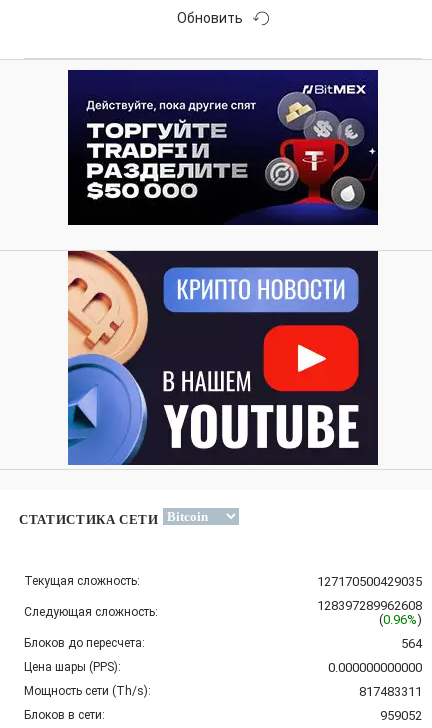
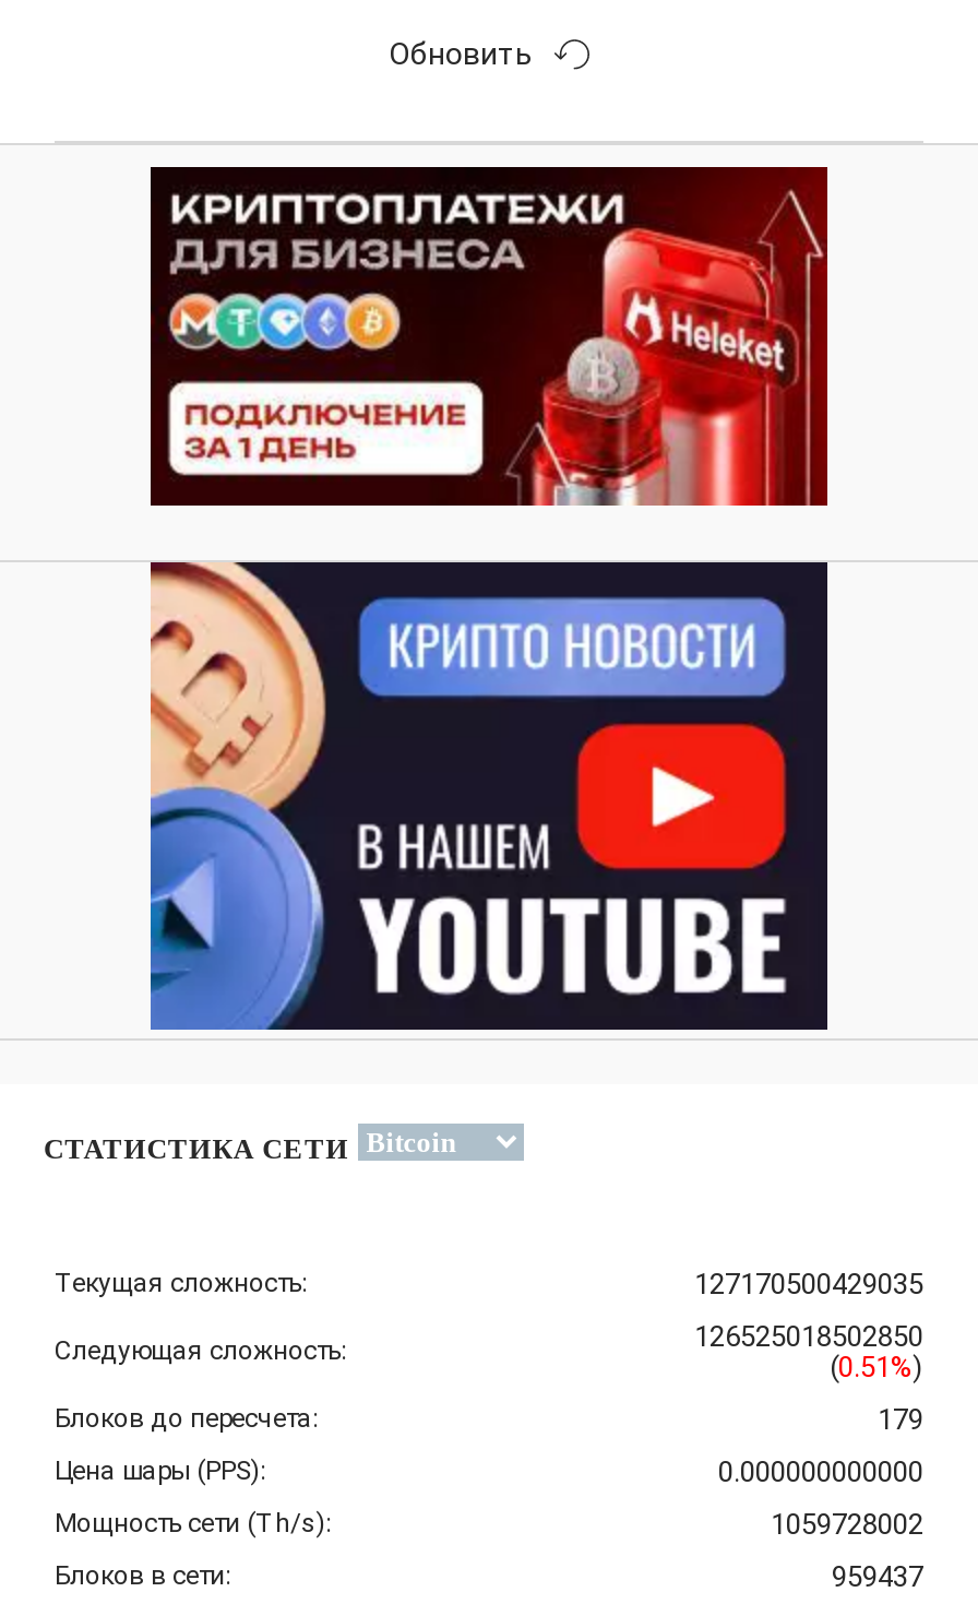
[68,69,379,226] [image] -> [151,165,830,508] [image]
[317,598,422,613] 128397289962608 -> [694,1320,923,1353] 126525018502850
[379,612,422,627] (0.96%) -> [830,1351,923,1383] (0.51%)
[401,636,422,651] 564 -> [878,1403,923,1436] 179
[359,684,422,699] 817483311 -> [771,1508,923,1541] 1059728002
[380,708,422,723] 959052 -> [832,1560,923,1593] 959437

